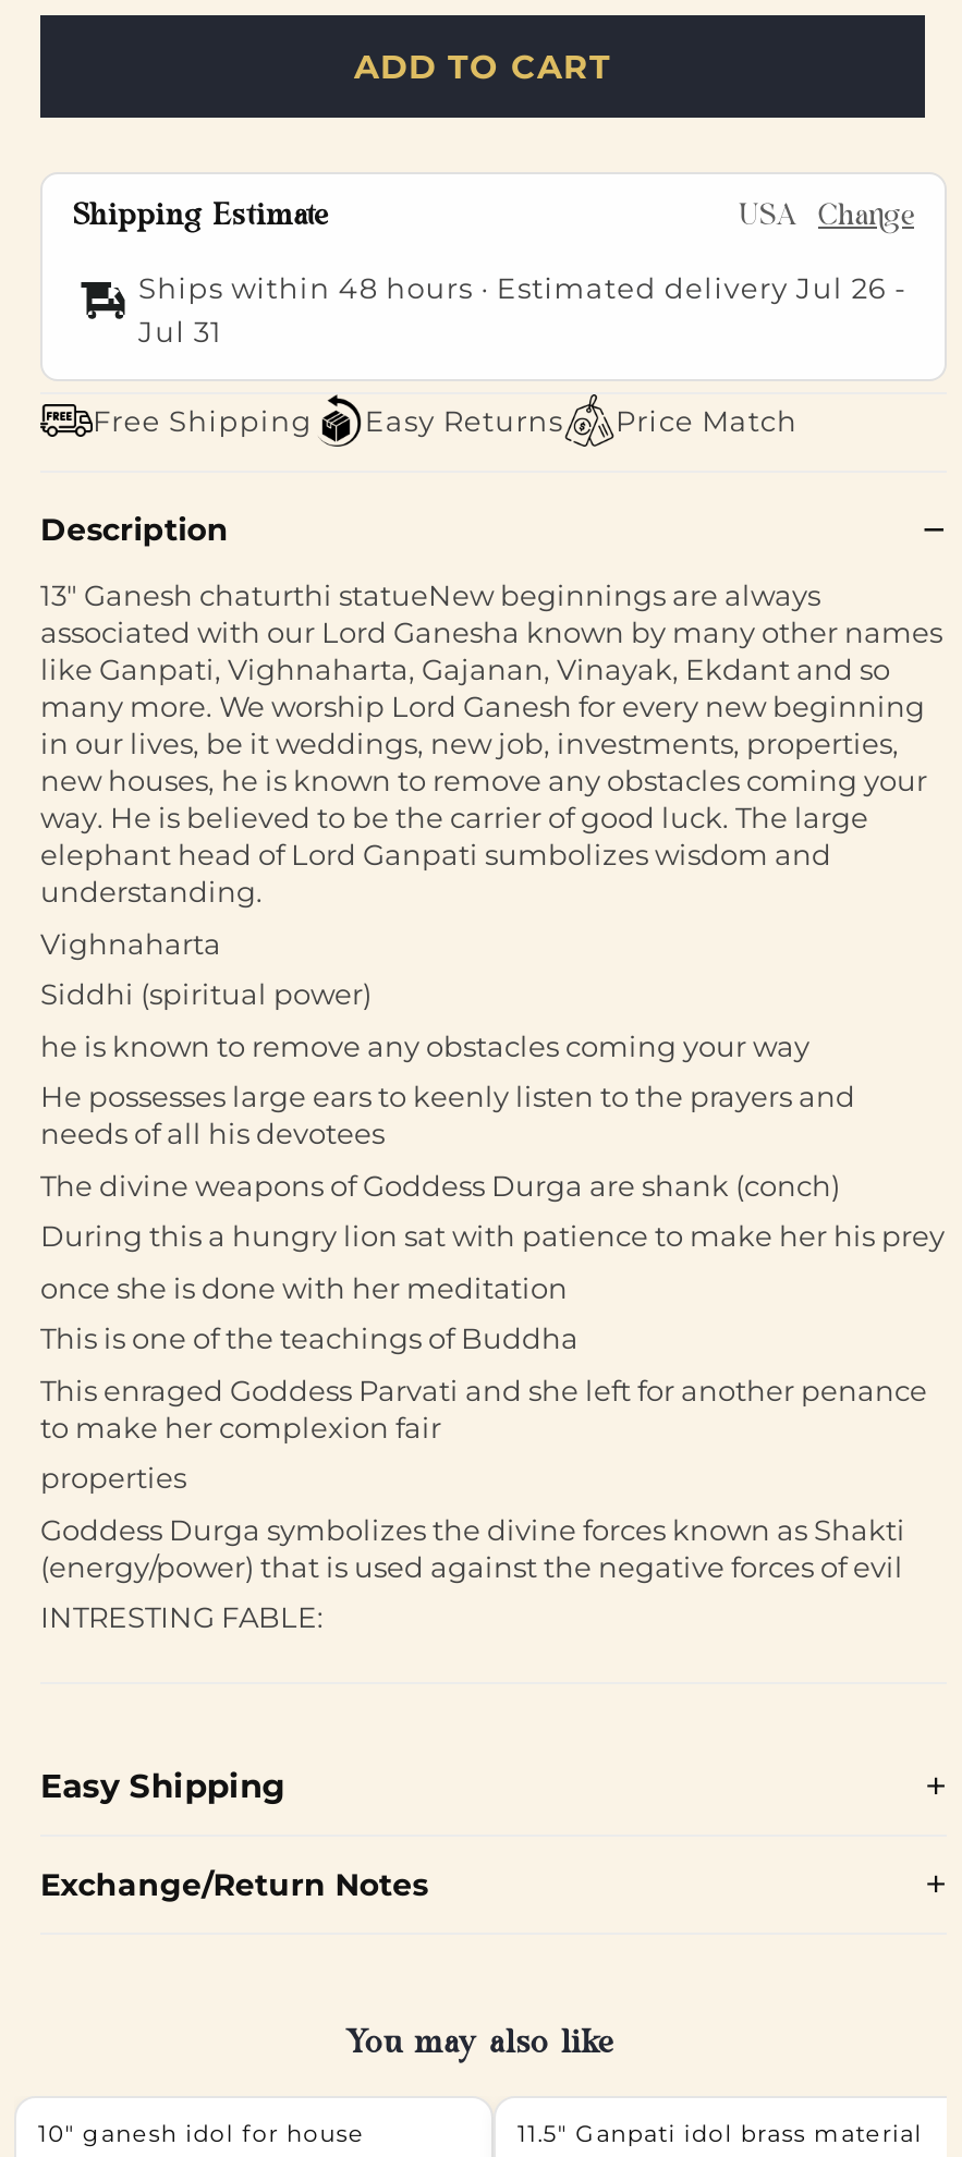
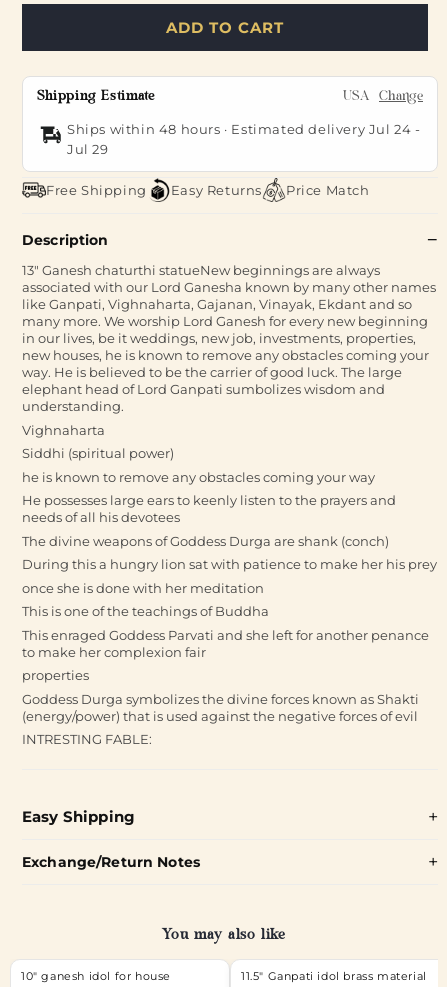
[138,270,907,305] Ships within 48 hours · Estimated delivery Jul 26 - -> [67,121,421,137] Ships within 48 hours · Estimated delivery Jul 24 -
[138,314,222,349] Jul 31 -> [67,141,109,157] Jul 29

